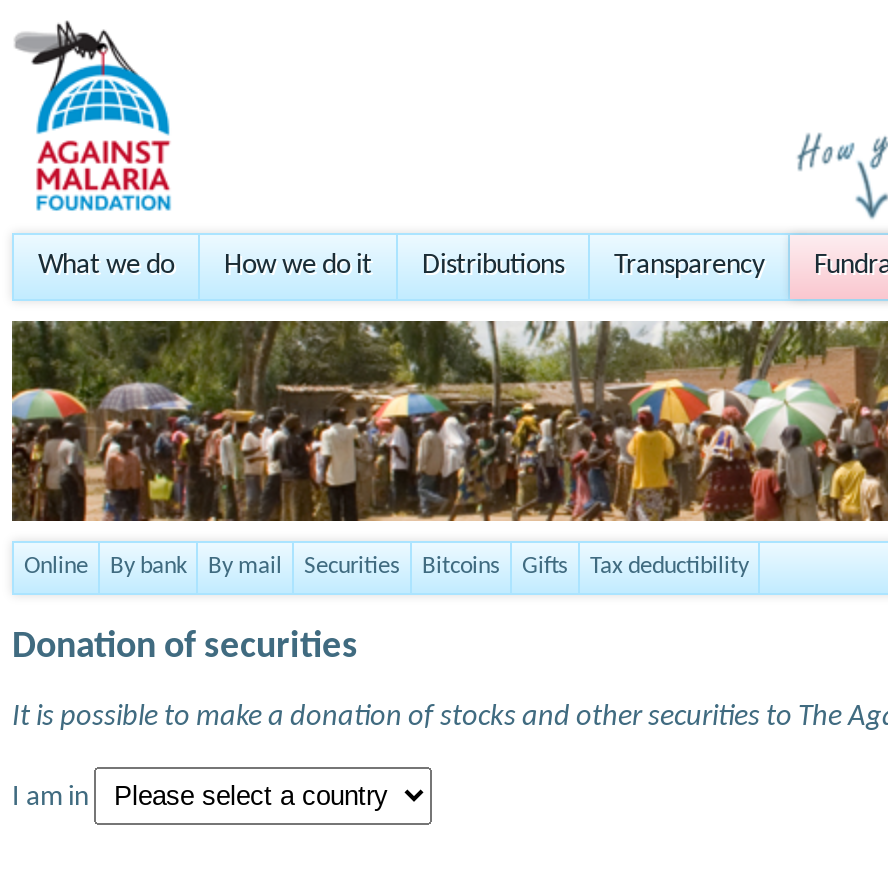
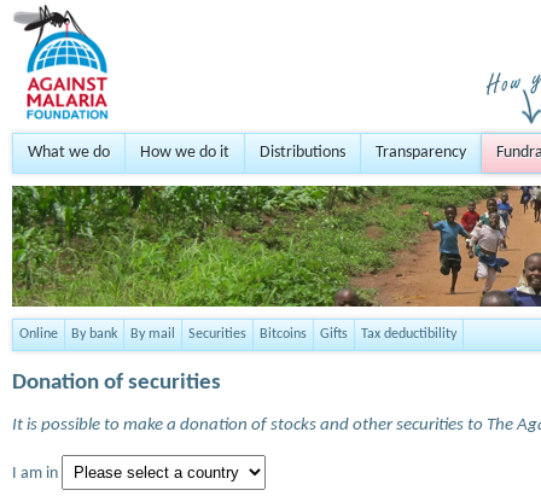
[10,321,882,523] [image] -> [12,185,537,308] [image]

